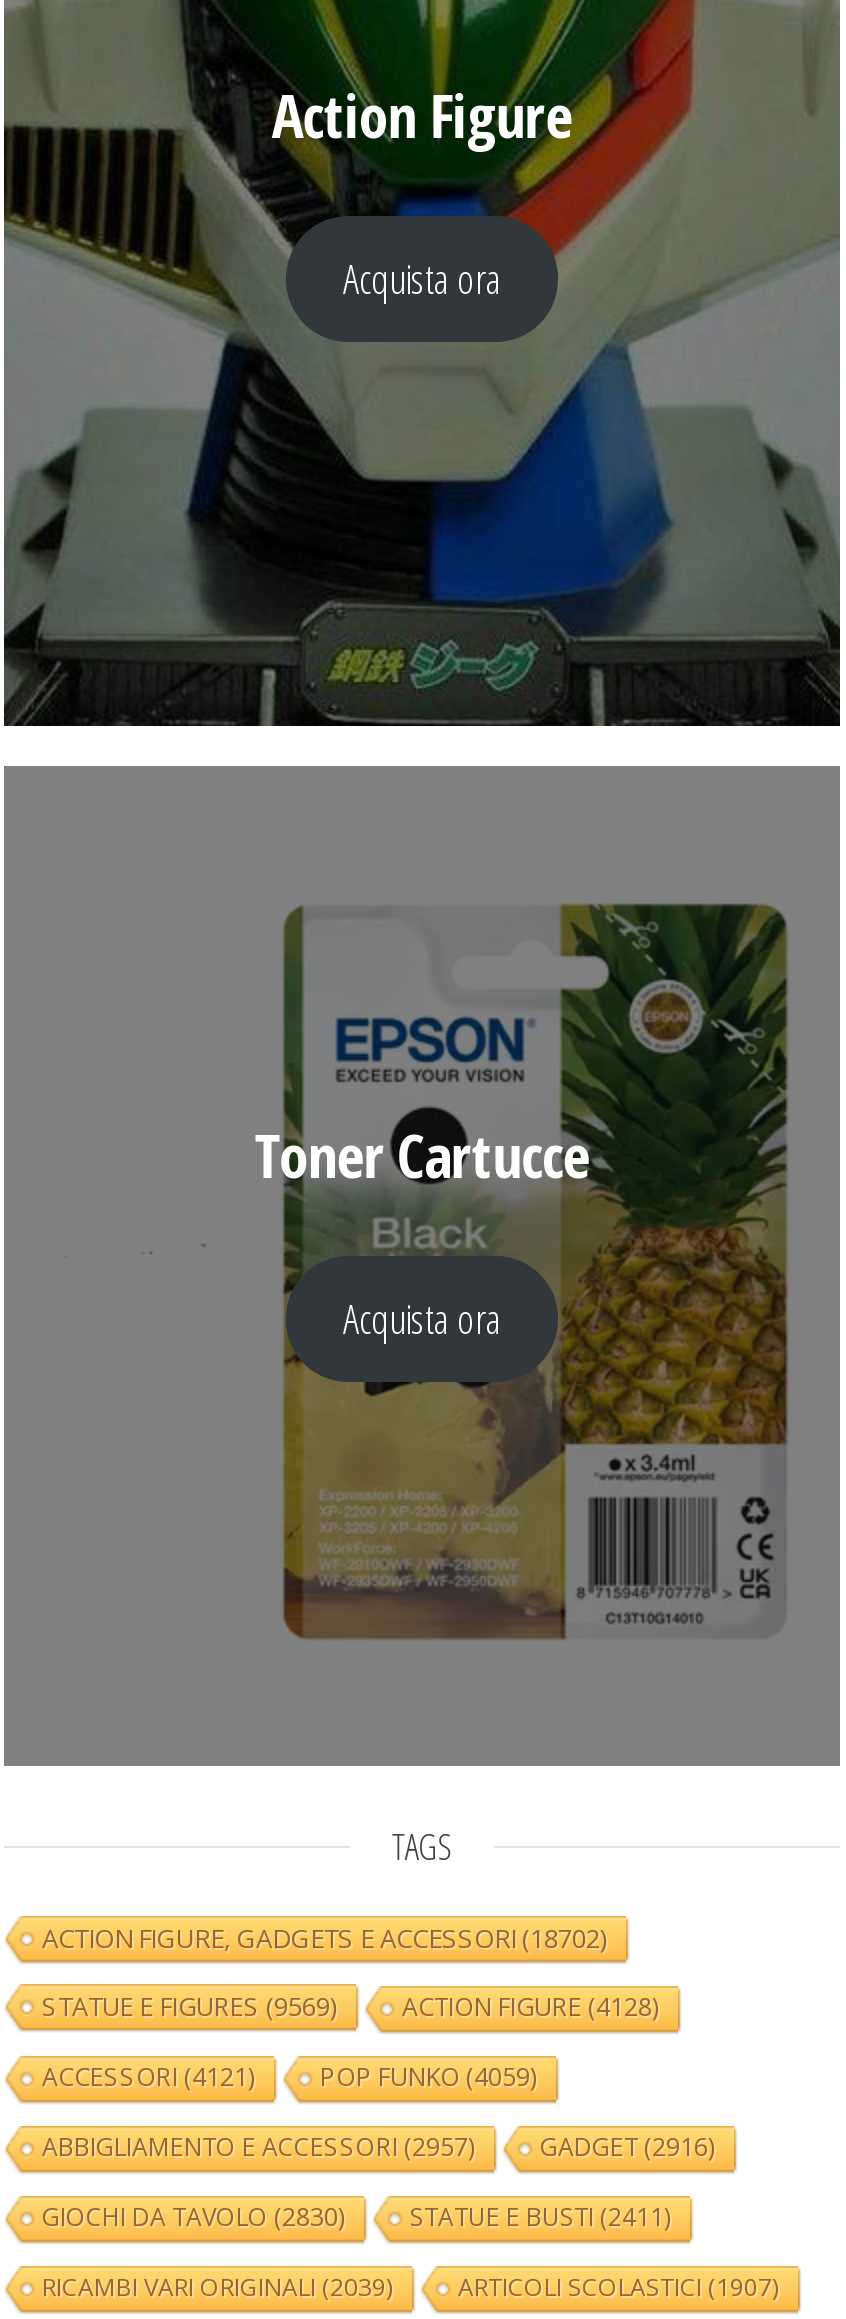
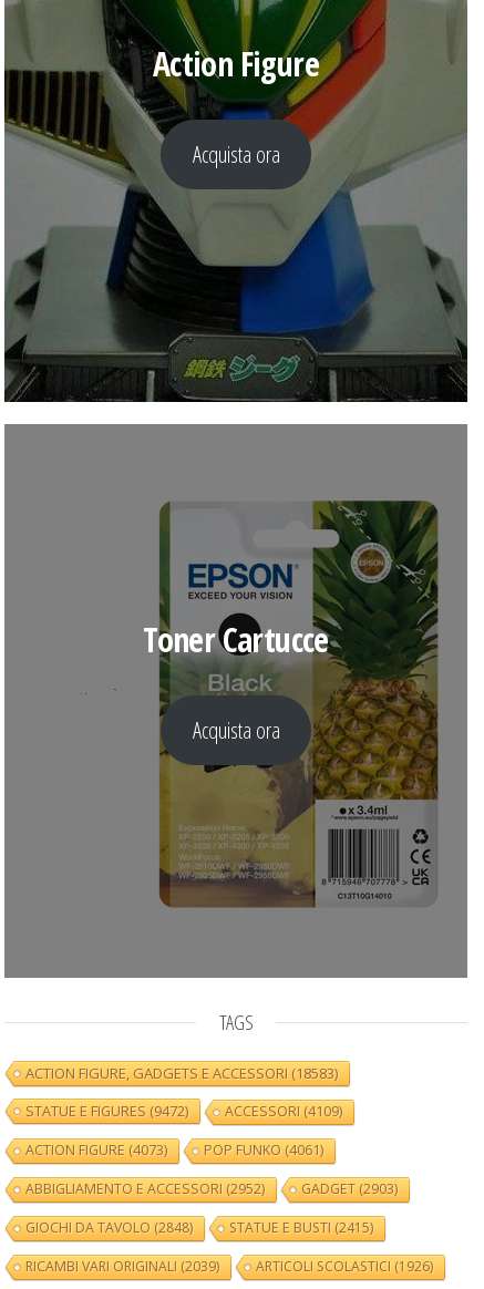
[42,1919,606,1955] ACTION FIGURE, GADGETS E ACCESSORI (18702) -> [25,1063,338,1083] ACTION FIGURE, GADGETS E ACCESSORI (18583)
[42,1987,658,2023] STATUE E FIGURES (9569) | ACTION FIGURE (4128) -> [25,1100,342,1120] STATUE E FIGURES (9472) | ACCESSORI (4109)
[42,2059,536,2093] ACCESSORI (4121) | POP FUNKO (4059) -> [25,1140,323,1159] ACTION FIGURE (4073) | POP FUNKO (4061)
[42,2129,714,2163] ABBIGLIAMENTO E ACCESSORI (2957) | GADGET (2916) -> [25,1179,398,1198] ABBIGLIAMENTO E ACCESSORI (2952) | GADGET (2903)
[42,2199,670,2233] GIOCHI DA TAVOLO (2830) | STATUE E BUSTI (2411) -> [25,1218,373,1237] GIOCHI DA TAVOLO (2848) | STATUE E BUSTI (2415)
[458,2269,778,2303] ARTICOLI SCOLASTICI (1907) -> [256,1257,433,1275] ARTICOLI SCOLASTICI (1926)

